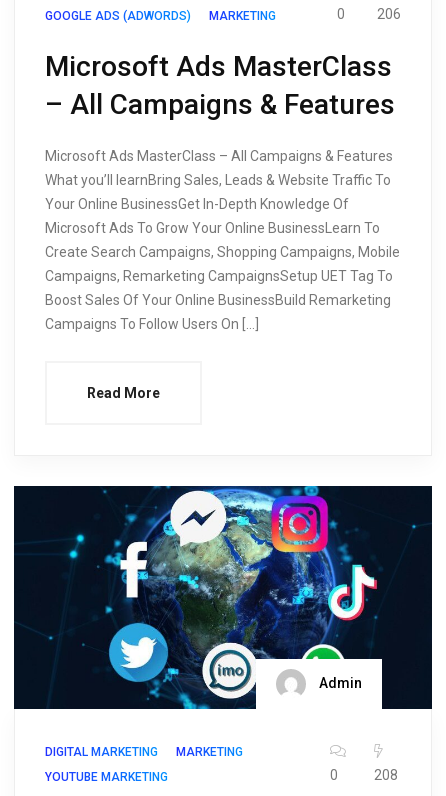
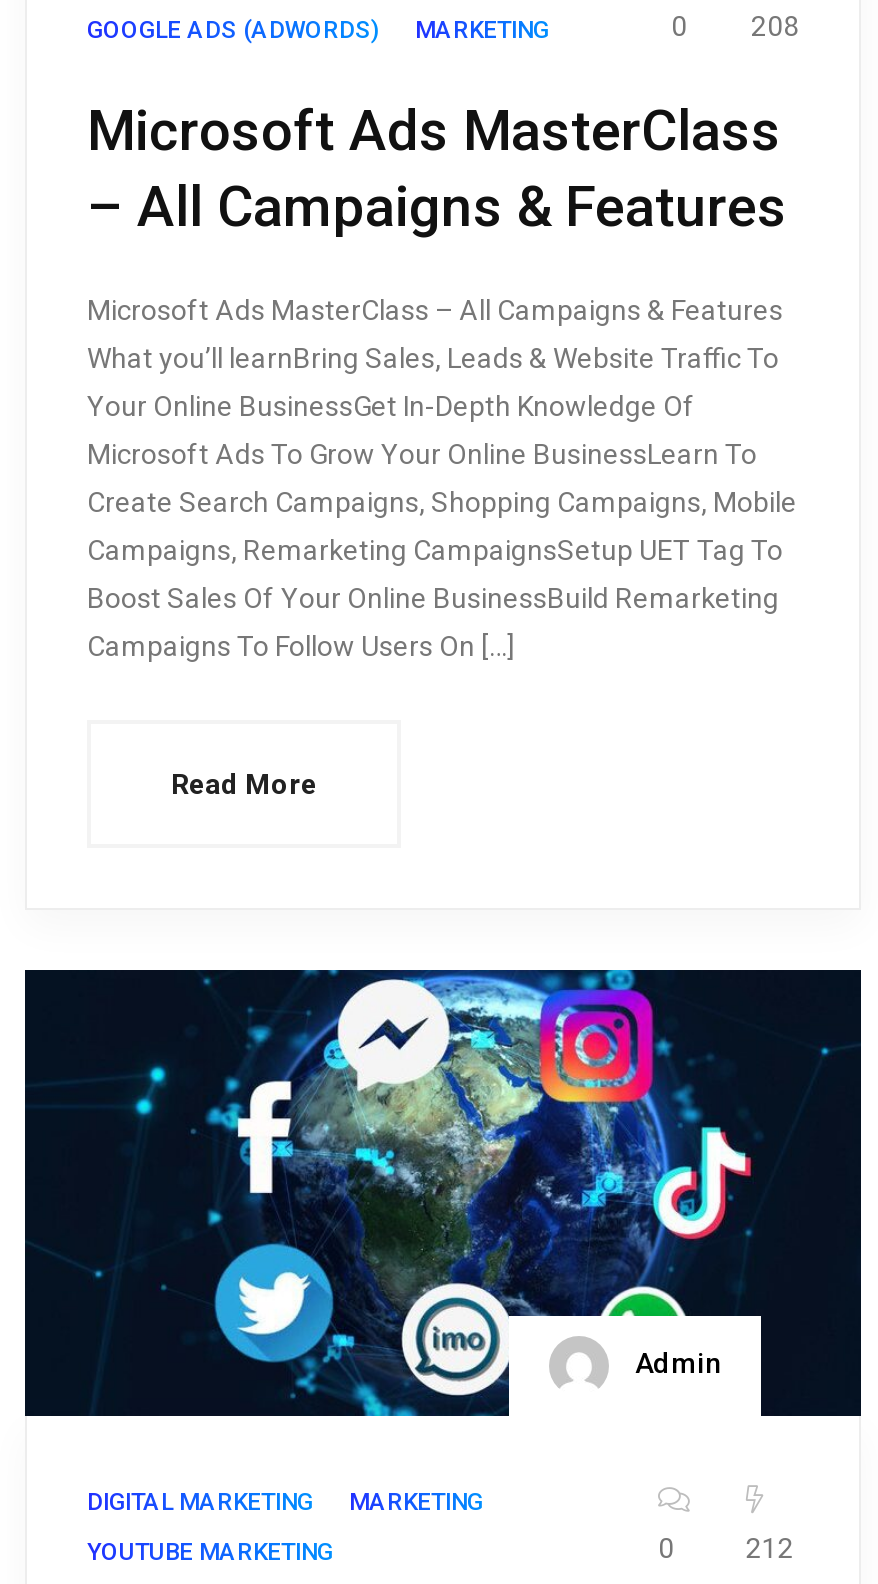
[337,6,401,22] 0 206 -> [671,9,799,41] 0 208
[374,767,398,783] 208 -> [746,1531,794,1563] 212

